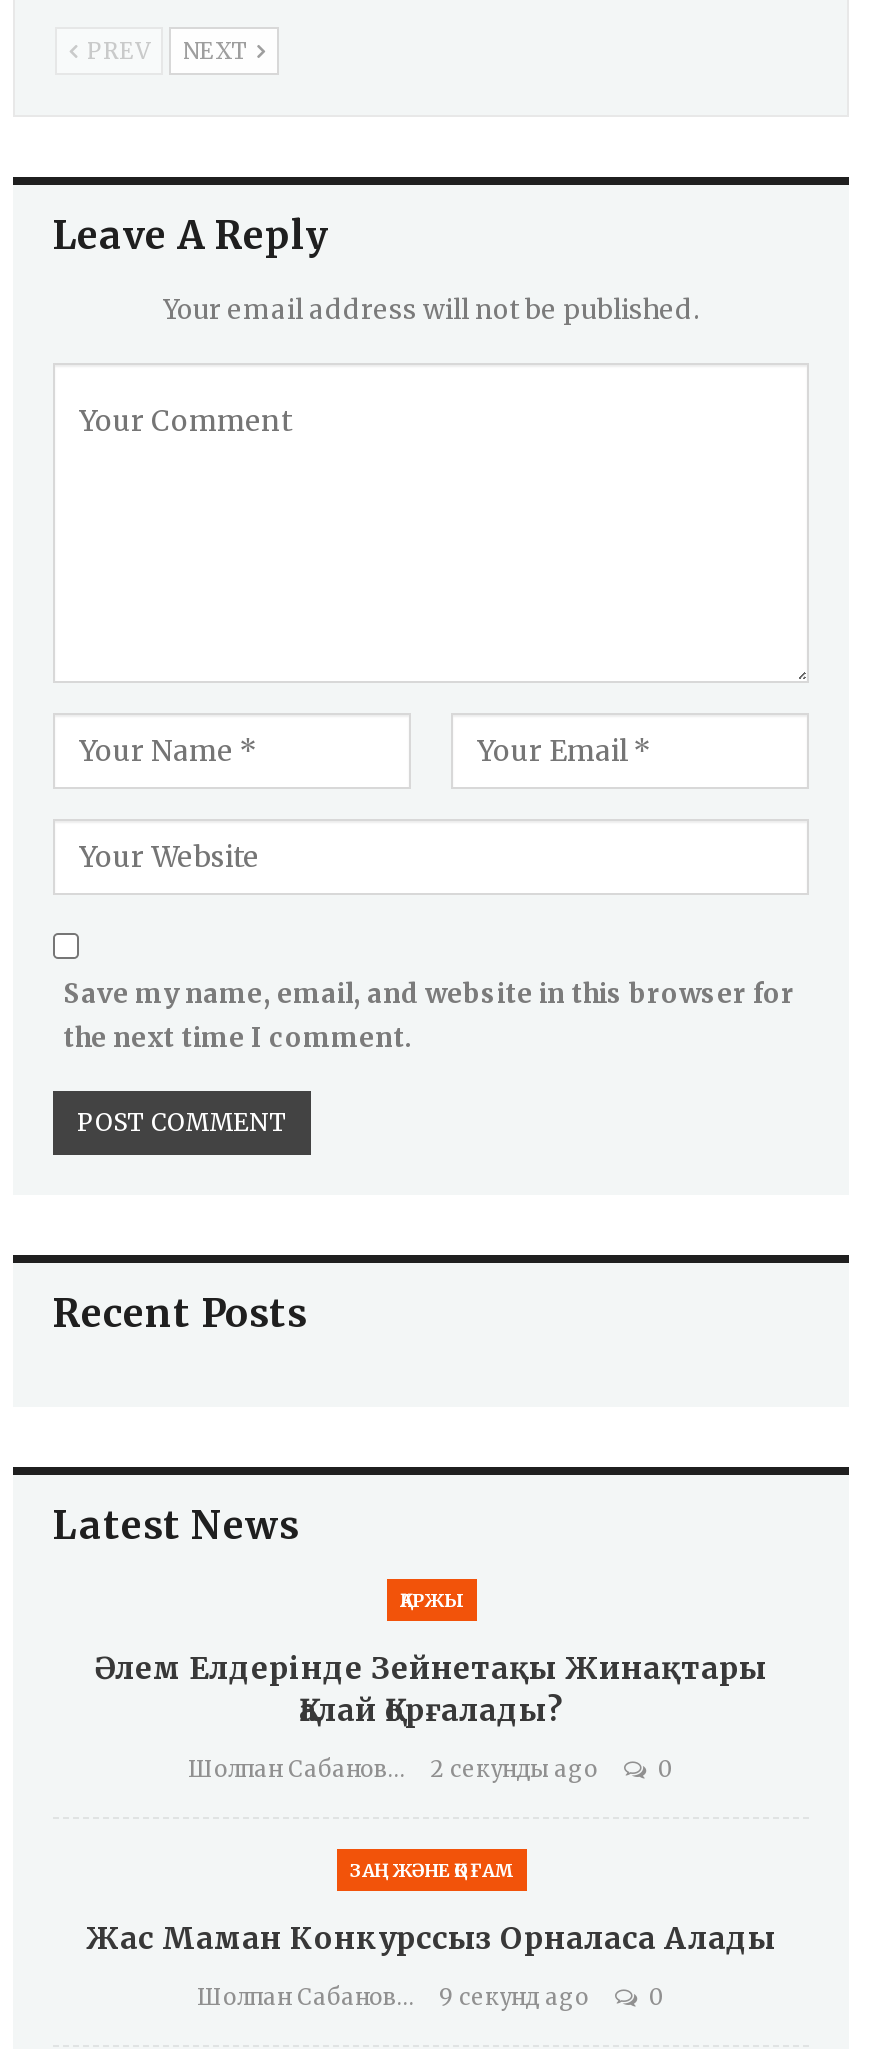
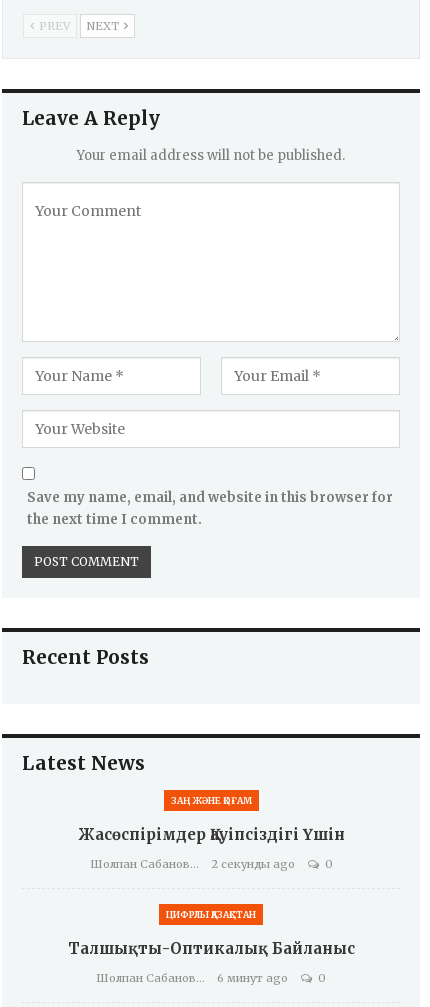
[400,1590,462,1612] ҚАРЖЫ -> none
[95,1650,767,1730] Әлем Елдерінде Зейнетақы Жинақтары | Қалай Қорғалады? -> [77,825,344,844] Жасөспірімдер Қауіпсіздігі Үшін
none -> [166,909,256,920] ЦИФРЛЫ ҚАЗАҚСТАН
moved [350,1860,512,1882] -> [170,795,251,806]: ЗАҢ ЖӘНЕ ҚОҒАМ
[86,1920,776,1958] Жас Маман Конкурссыз Орналаса Алады -> [67,939,354,958] Талшықты-Оптикалық Байланыс
[439,1984,589,2012] 9 секунд ago -> [217,971,288,985] 6 минут ago

